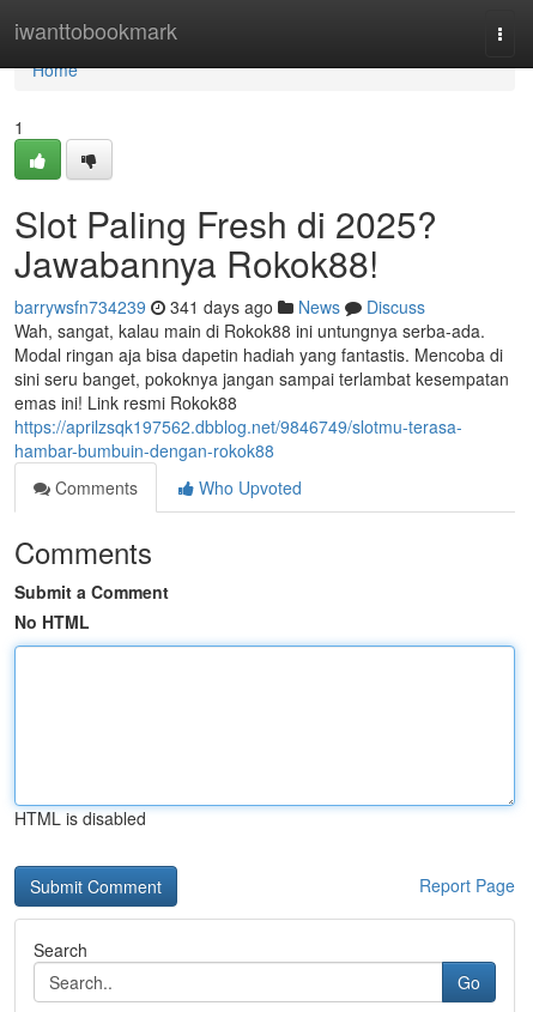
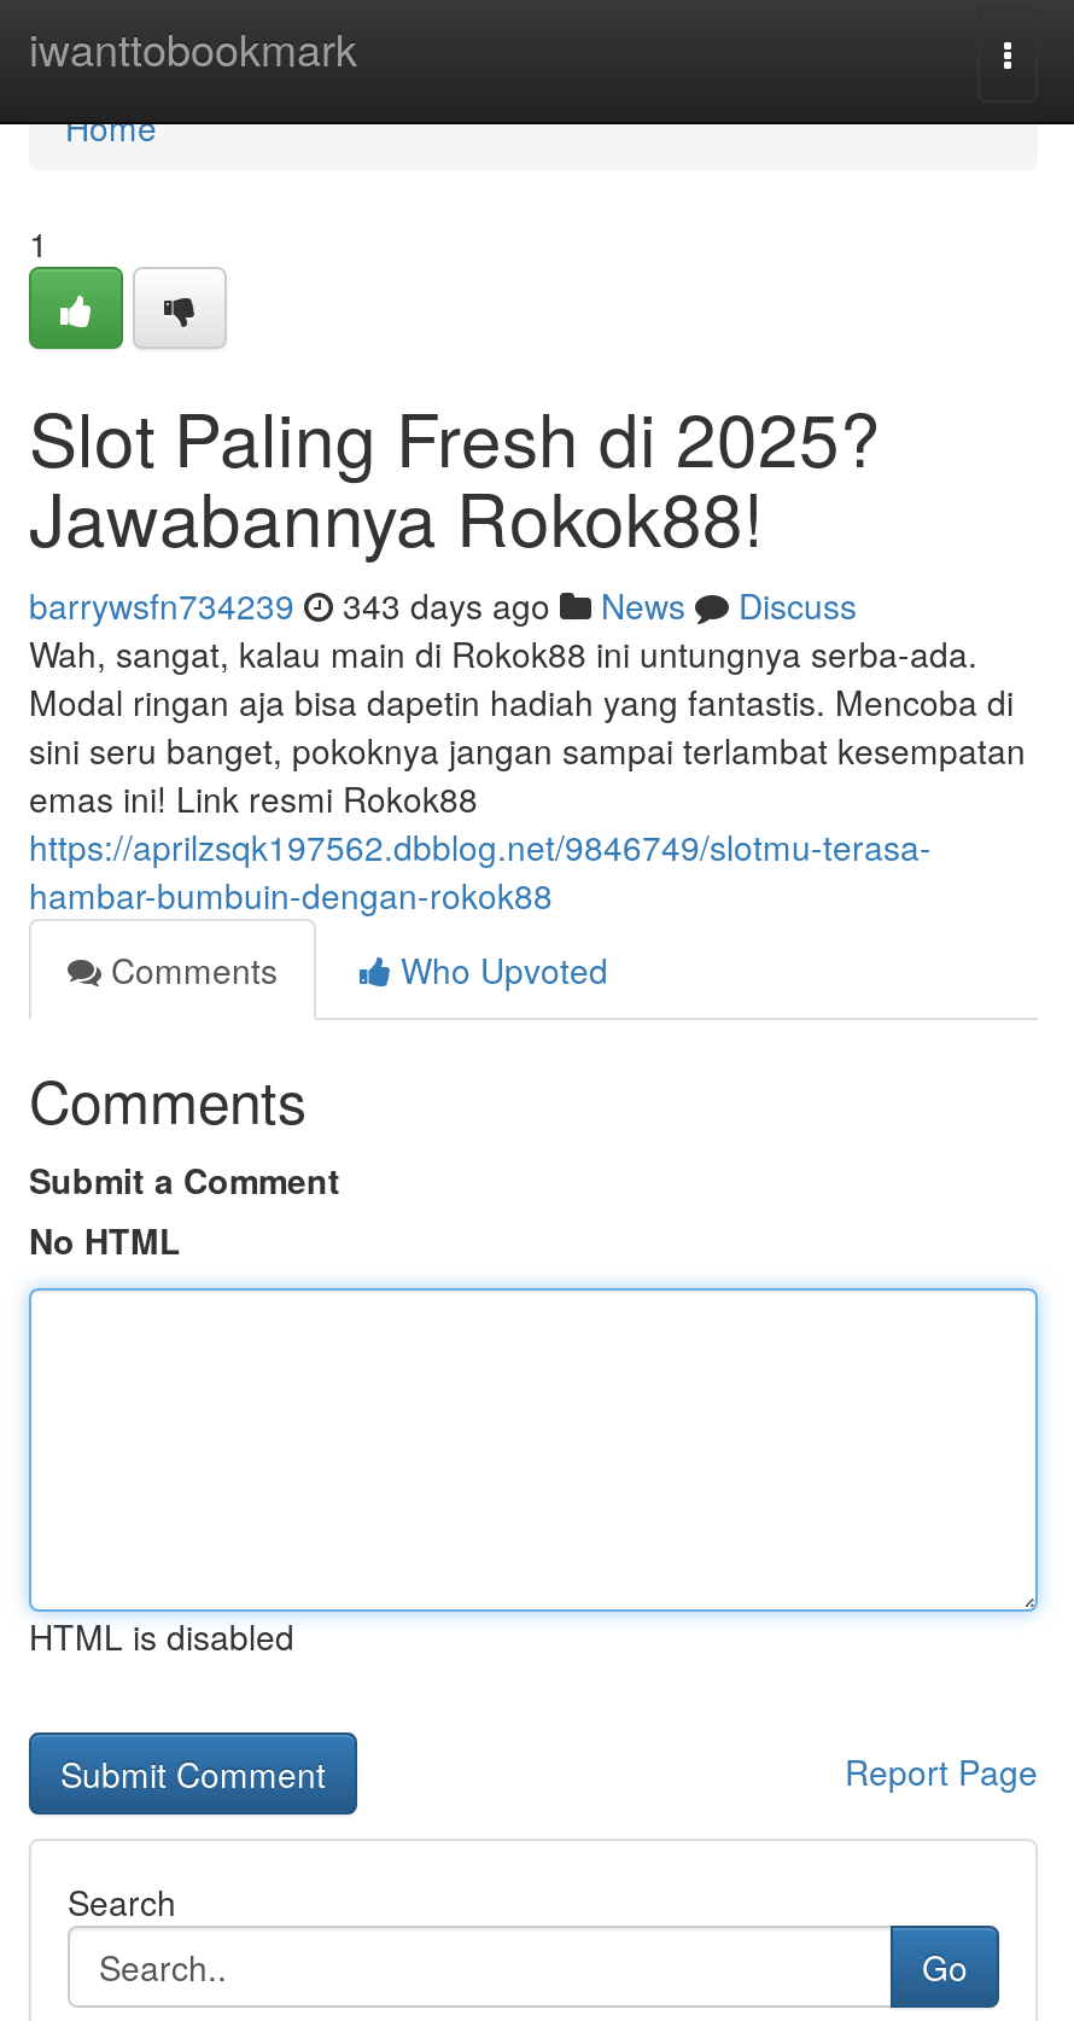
[14,295,425,319] barrywsfn734239 341 days ago News Discuss -> [29,581,857,629] barrywsfn734239 343 days ago News Discuss

